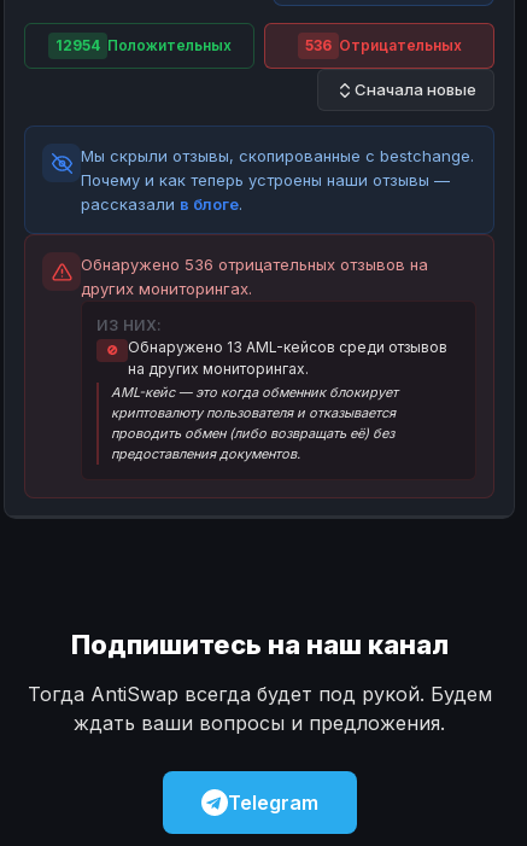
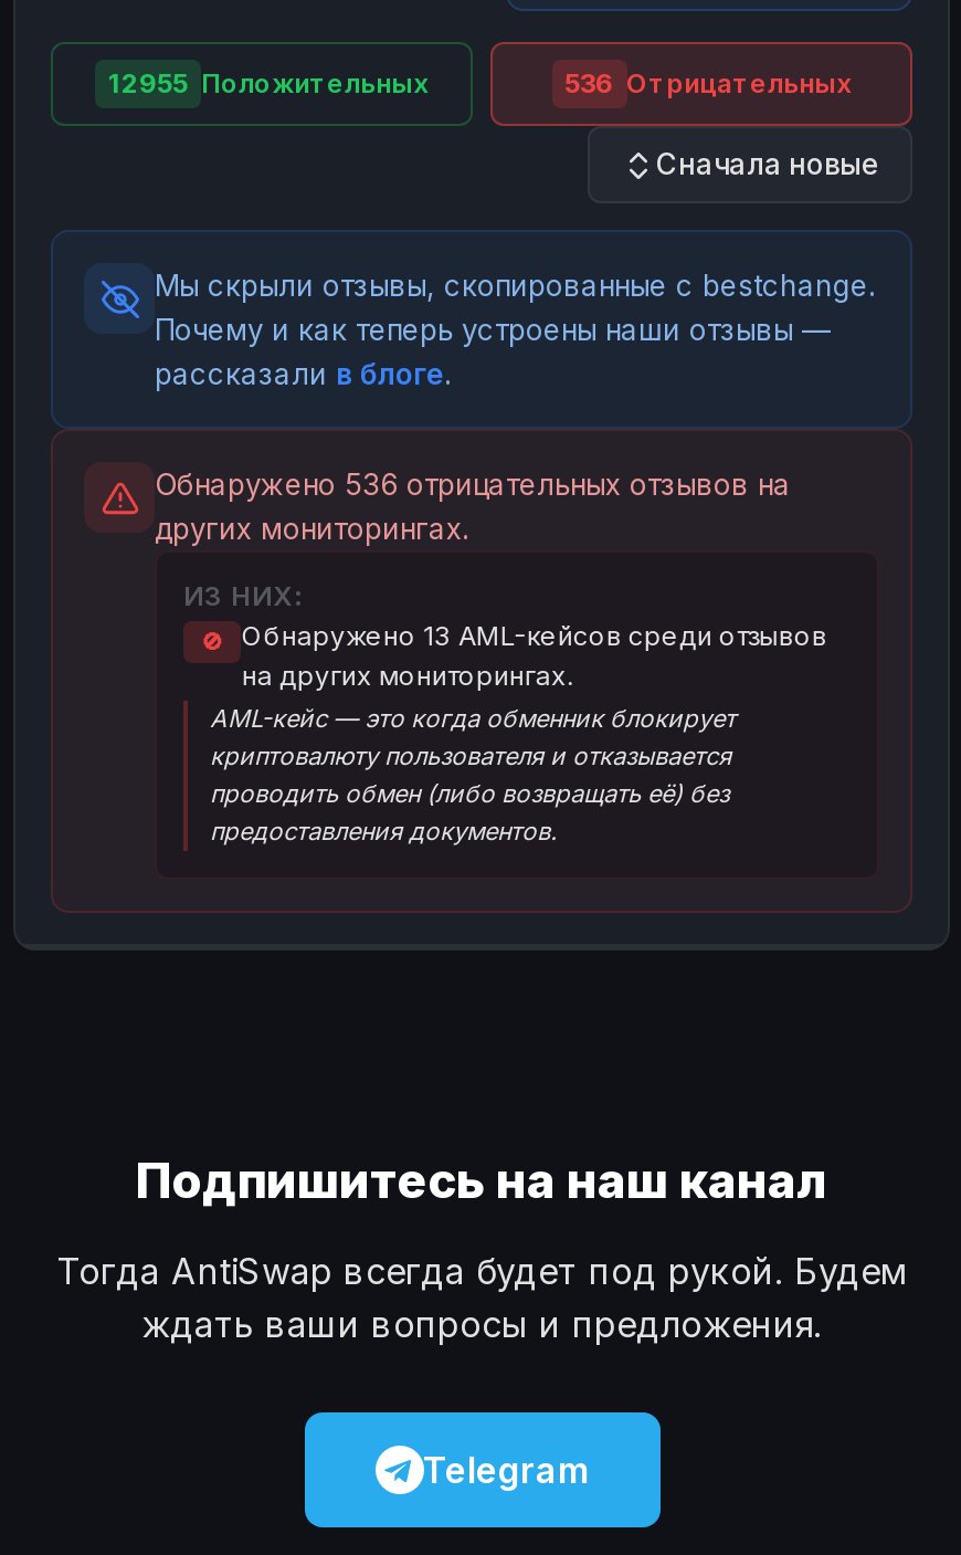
[55,36,231,54] 12954 Положительных -> [108,66,429,99] 12955 Положительных

